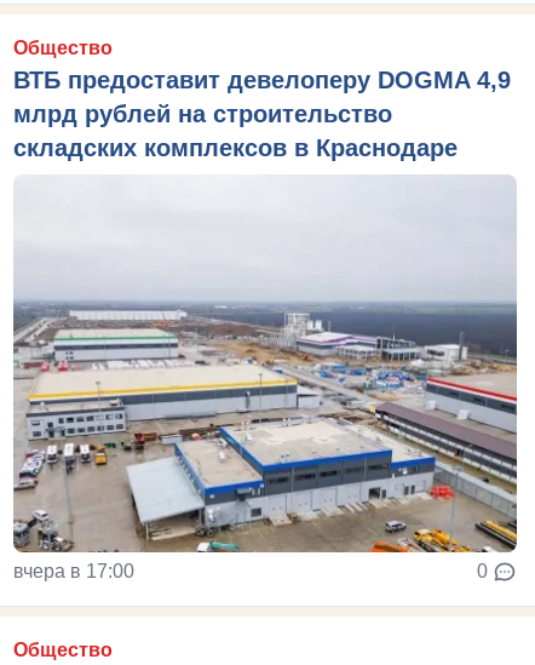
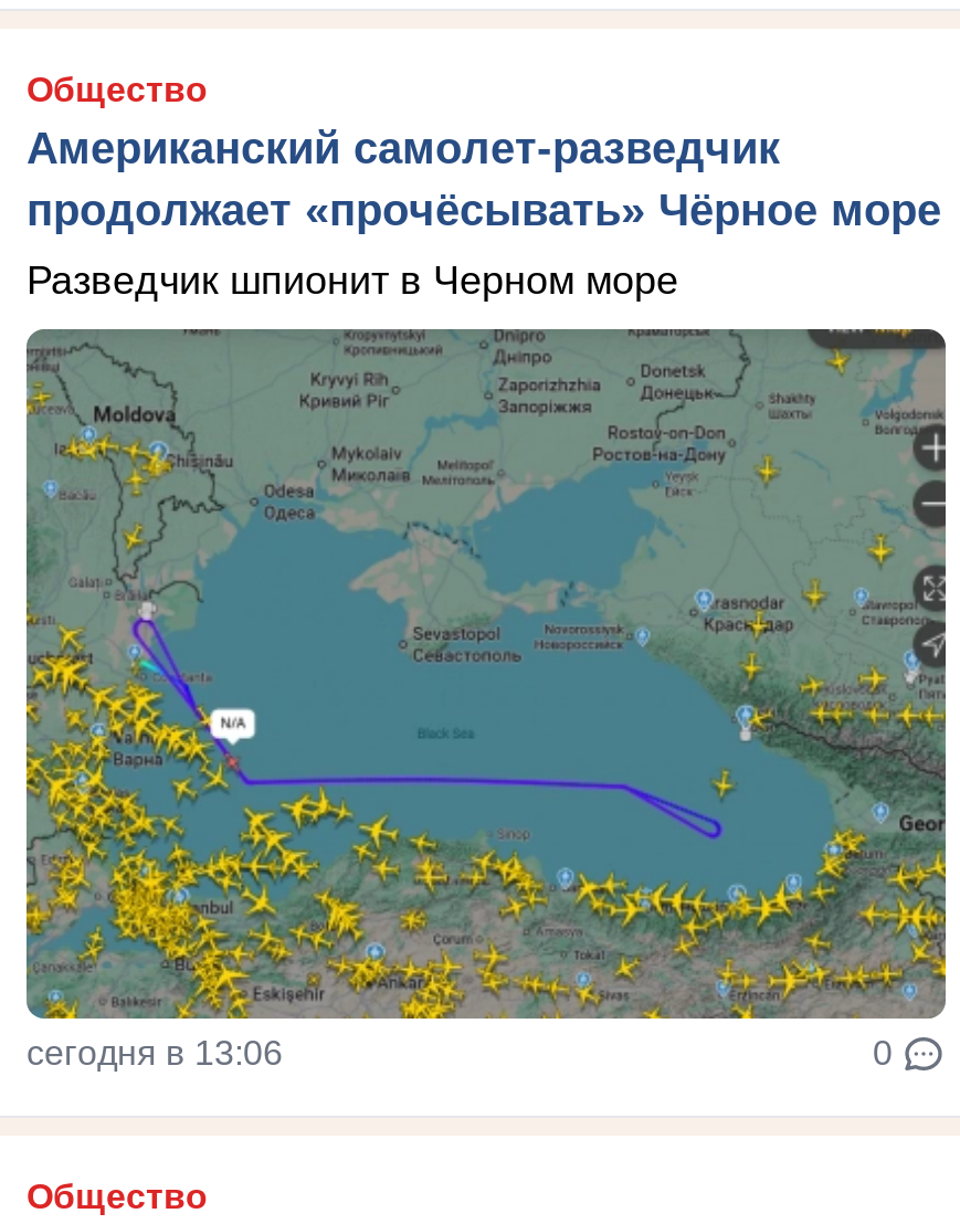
[13,67,511,161] ВТБ предоставит девелоперу DOGMA 4,9 | млрд рублей на строительство | складских комплексов в Краснодаре -> [27,124,941,303] Американский самолет-разведчик | продолжает «прочёсывать» Чёрное море | Разведчик шпионит в Черном море
[12,174,518,582] [image] | вчера в 17:00 -> [24,327,948,1072] [image] | сегодня в 13:06

